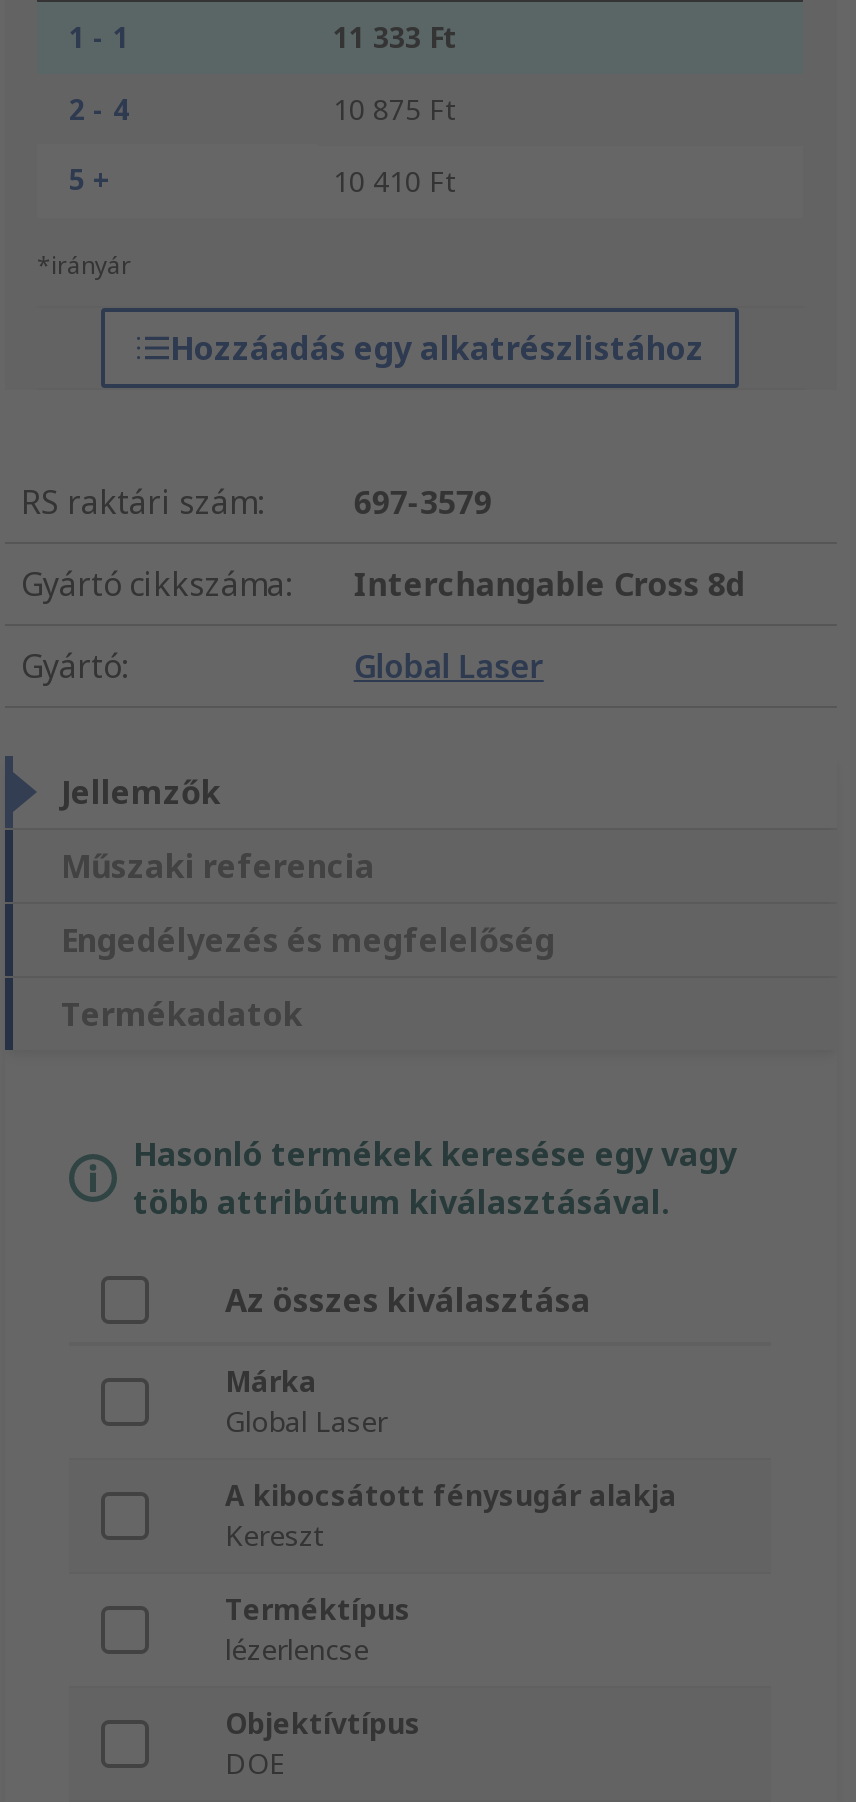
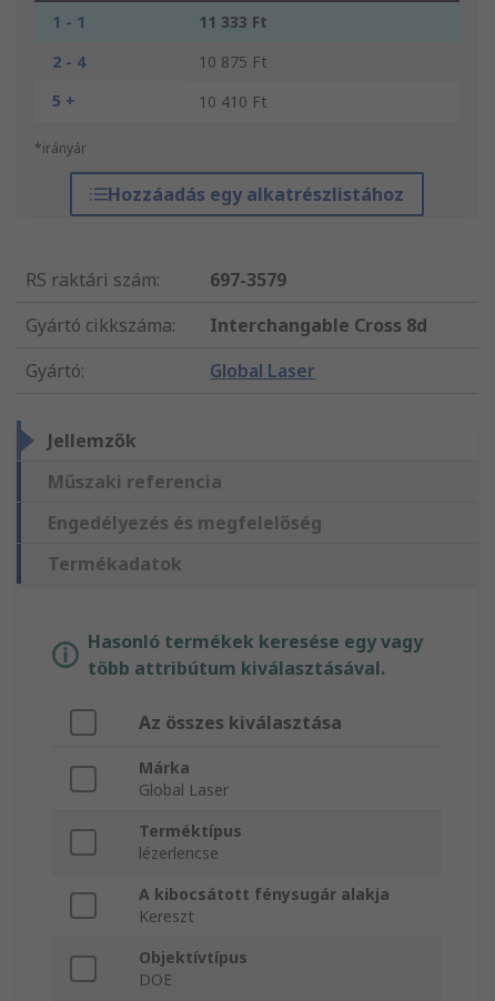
moved [225,1477,677,1555] -> [139,884,390,927]: A kibocsátott fénysugár alakja | Kereszt
moved [225,1591,411,1669] -> [139,821,242,864]: Terméktípus | lézerlencse

